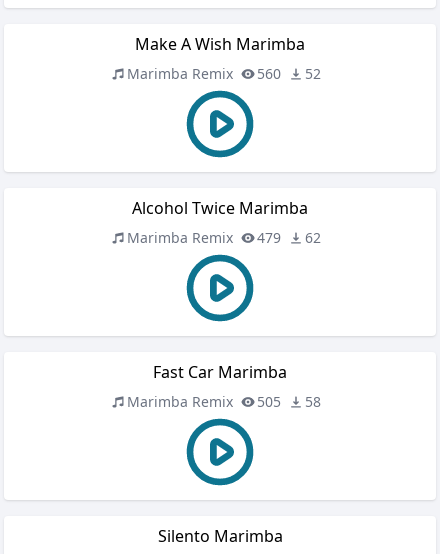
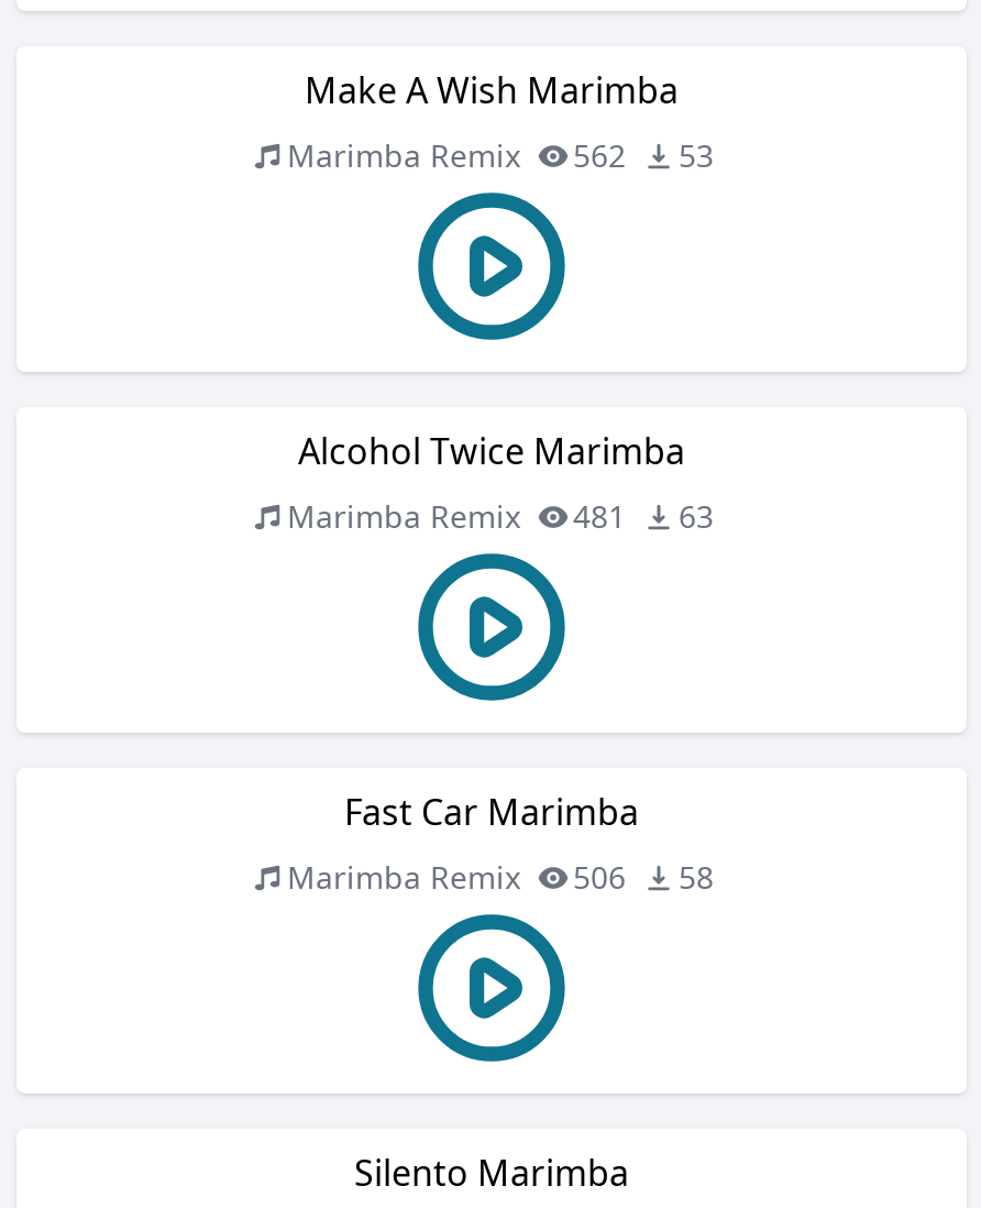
[257,64,281,83] 560 -> [573,134,626,176] 562
[305,64,321,83] 52 -> [679,134,714,176] 53
[257,228,281,247] 479 -> [573,495,626,537] 481
[305,228,321,247] 62 -> [679,495,714,537] 63
[127,392,321,411] Marimba Remix 505 58 -> [287,856,714,898] Marimba Remix 506 58

